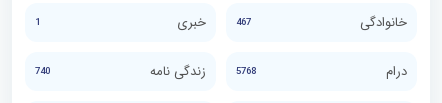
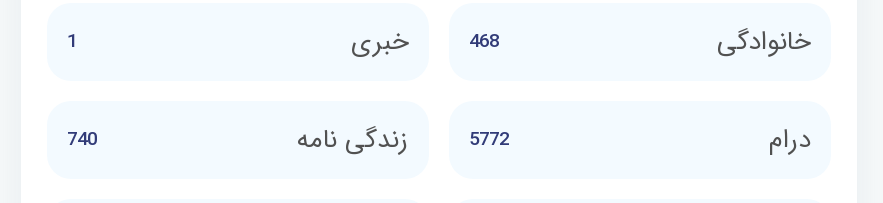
[177,12,251,33] 467 خبری -> [351,21,499,63] 468 خبری
[150,61,256,82] 5768 زندگی نامه -> [297,119,509,161] 5772 زندگی نامه

